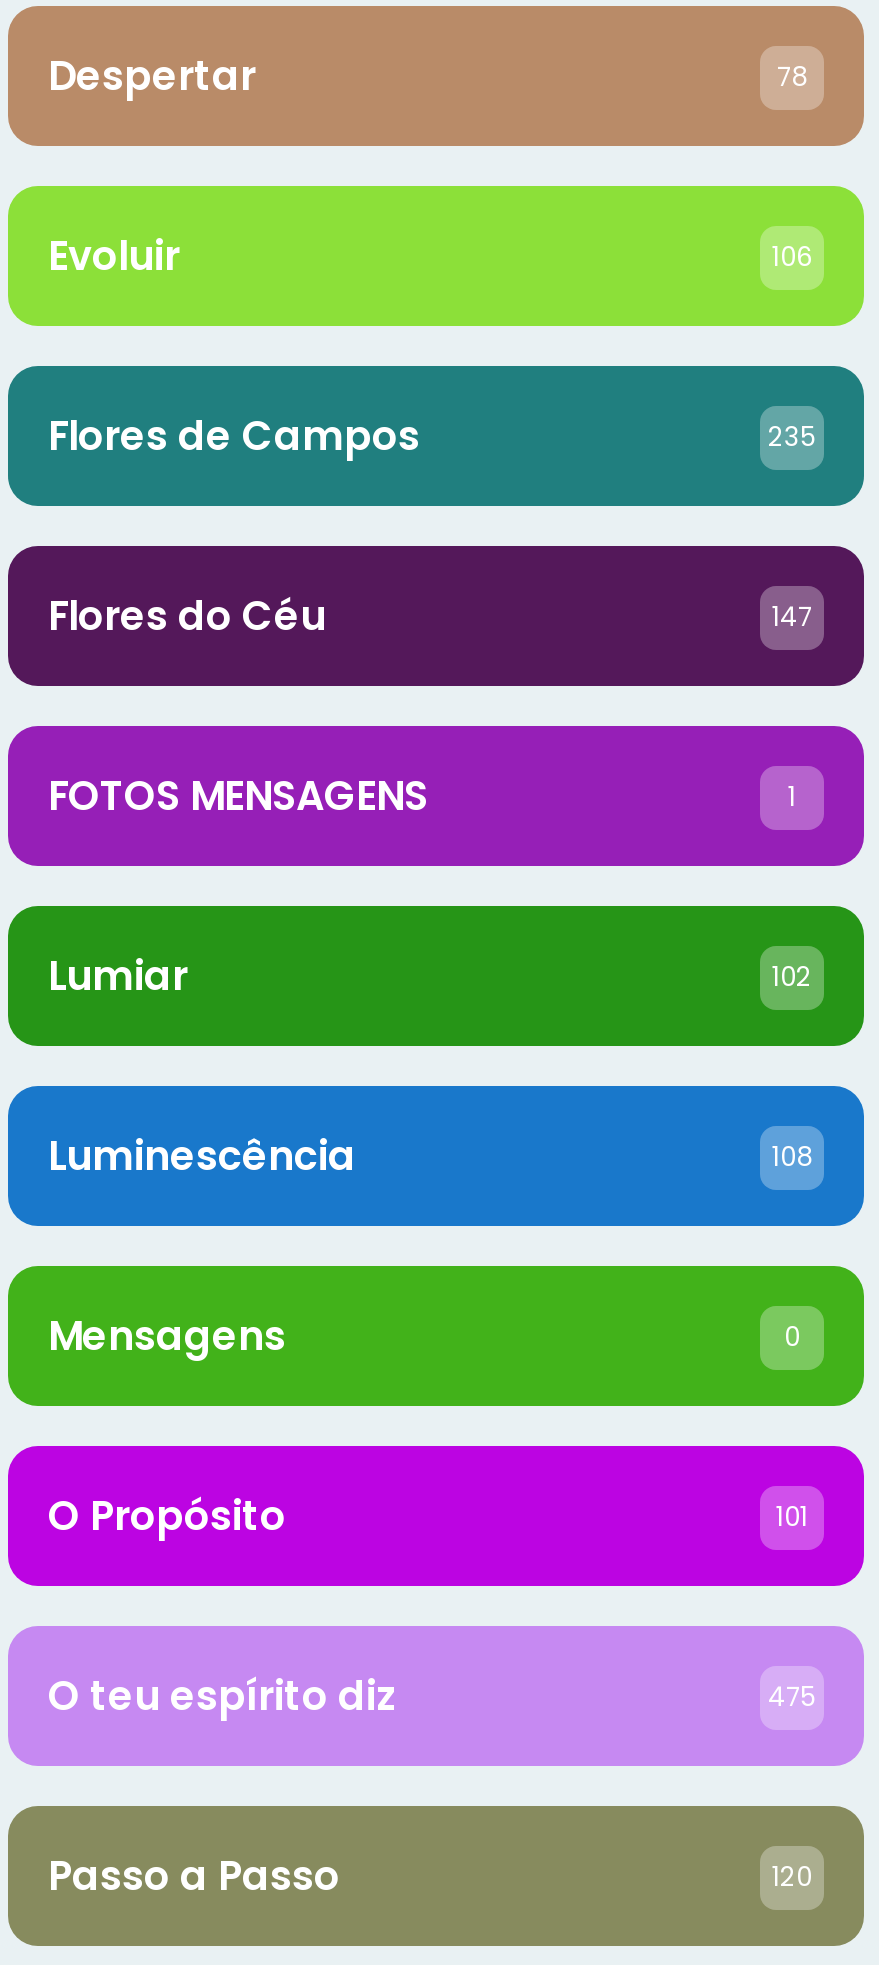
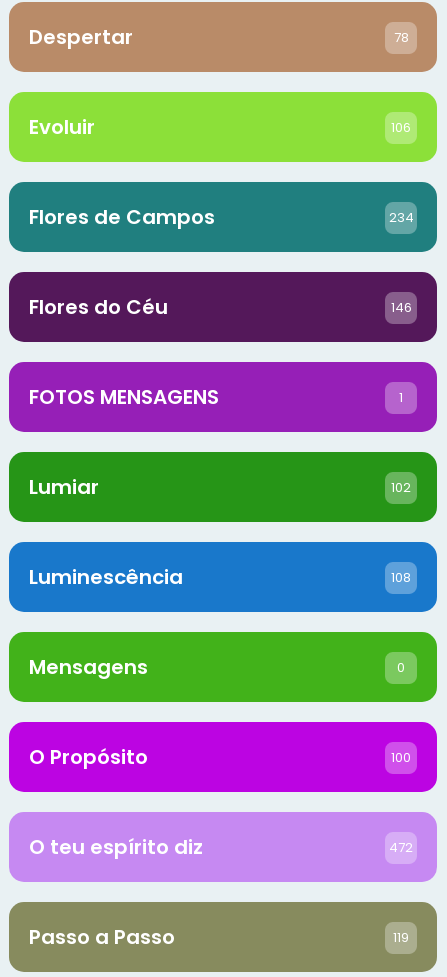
[768,418,816,456] 235 -> [388,208,413,227] 234
[772,598,812,636] 147 -> [390,298,411,317] 146
[776,1498,808,1536] 101 -> [391,748,411,767] 100
[768,1678,816,1716] 475 -> [389,838,413,857] 472
[772,1858,812,1896] 120 -> [393,928,409,947] 119

